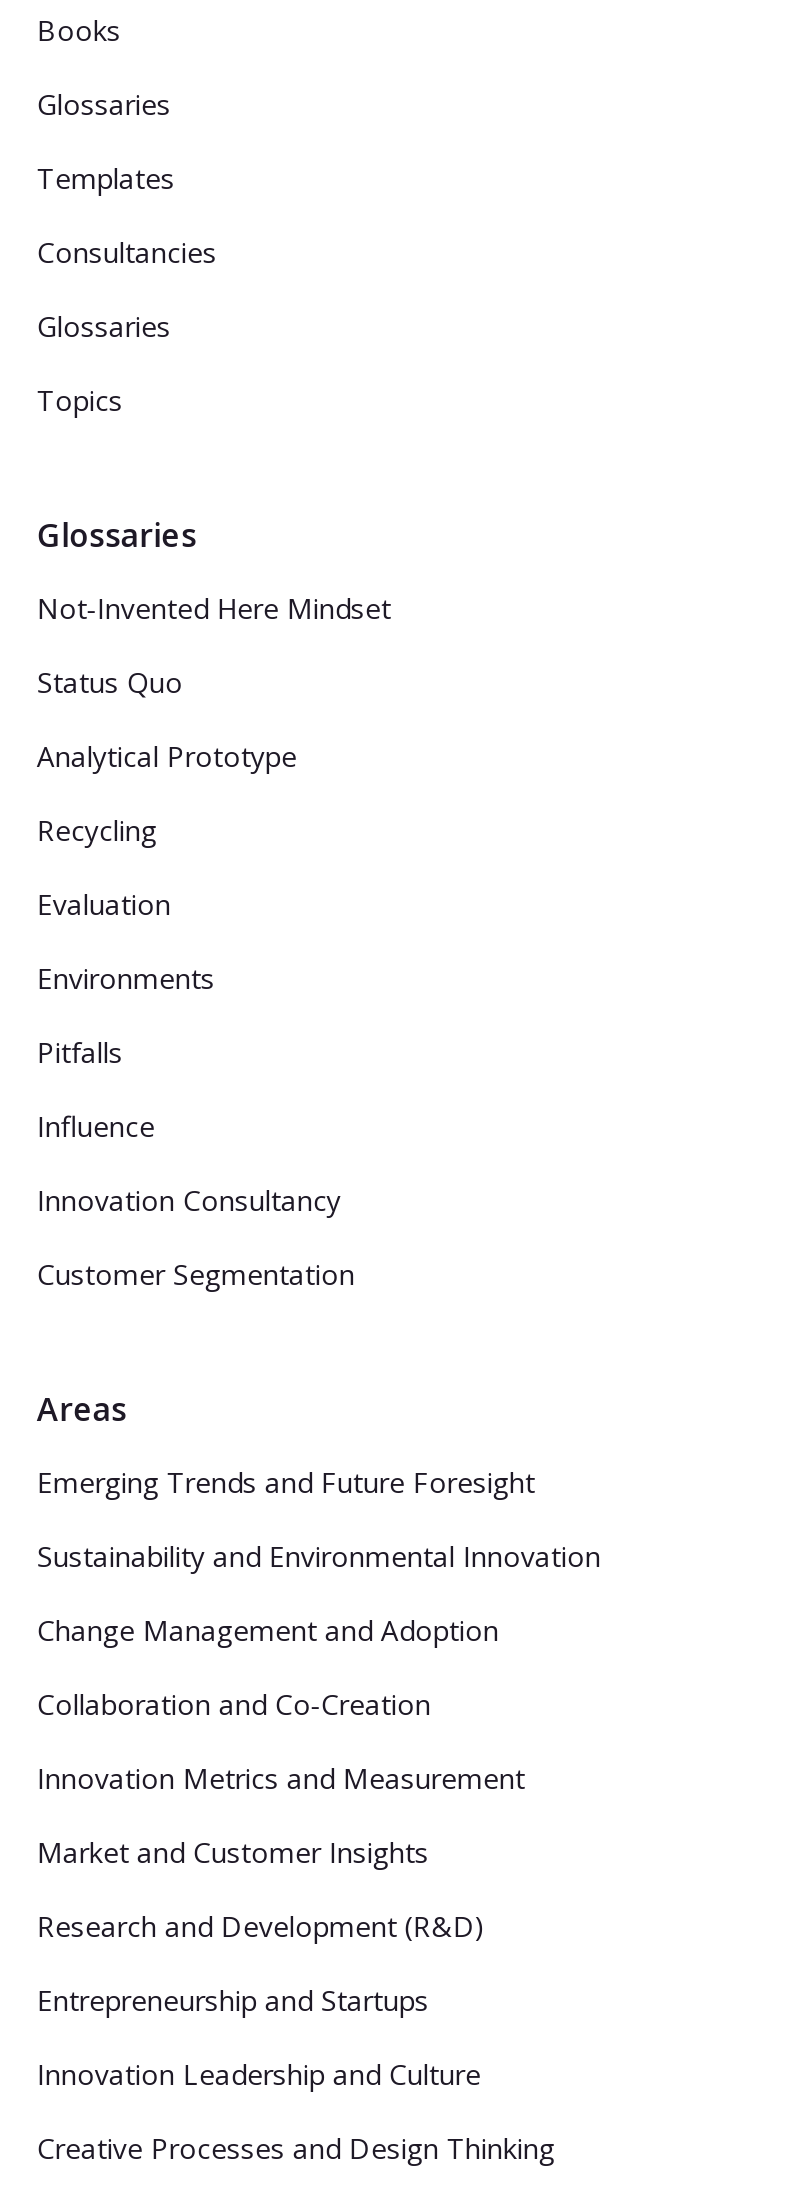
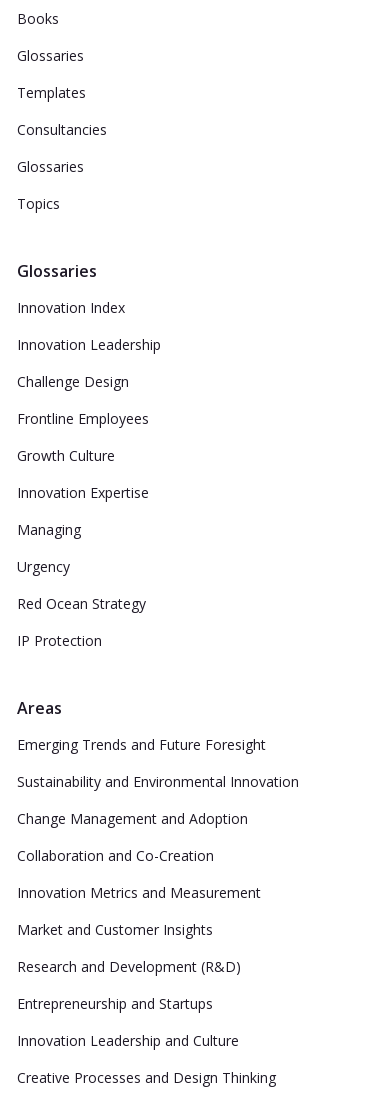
[37,589,391,627] Not-Invented Here Mindset -> [17,298,125,317] Innovation Index
[37,663,183,701] Status Quo -> [17,335,161,354] Innovation Leadership
[37,737,297,775] Analytical Prototype -> [17,372,129,391] Challenge Design
[37,811,157,849] Recycling -> [17,409,149,428] Frontline Employees
[37,885,171,923] Evaluation -> [17,446,115,465] Growth Culture
[37,959,215,997] Environments -> [17,483,149,502] Innovation Expertise
[37,1033,123,1071] Pitfalls -> [17,520,81,539] Managing
[37,1107,155,1145] Influence -> [17,557,70,576] Urgency
[37,1181,341,1219] Innovation Consultancy -> [17,594,146,613] Red Ocean Strategy
[37,1255,355,1293] Customer Segmentation -> [17,631,102,650] IP Protection

